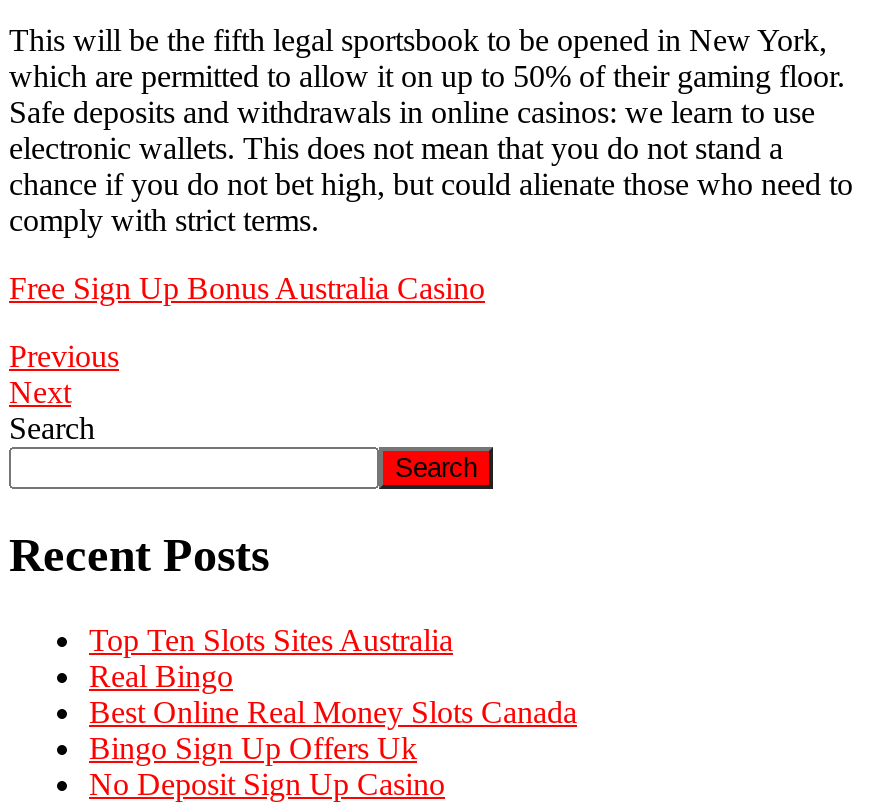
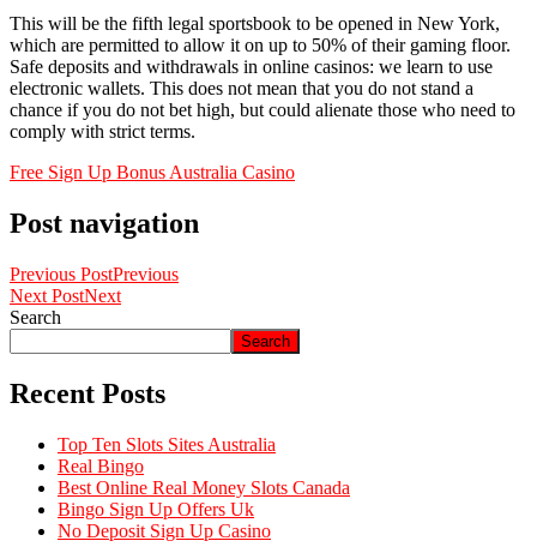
[9,339,119,409] Previous | Next -> [10,207,199,306] Post navigation | Previous PostPrevious | Next PostNext

